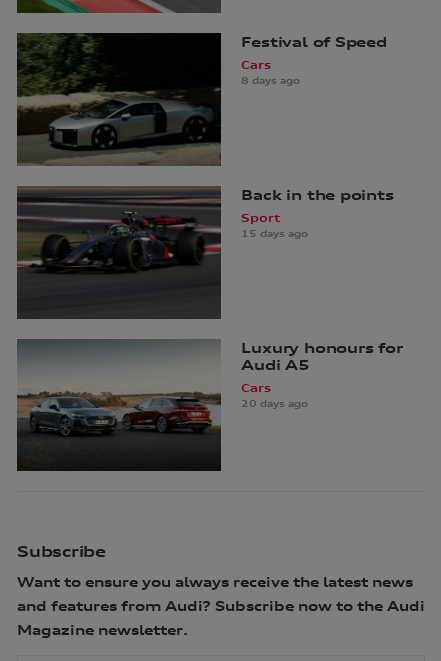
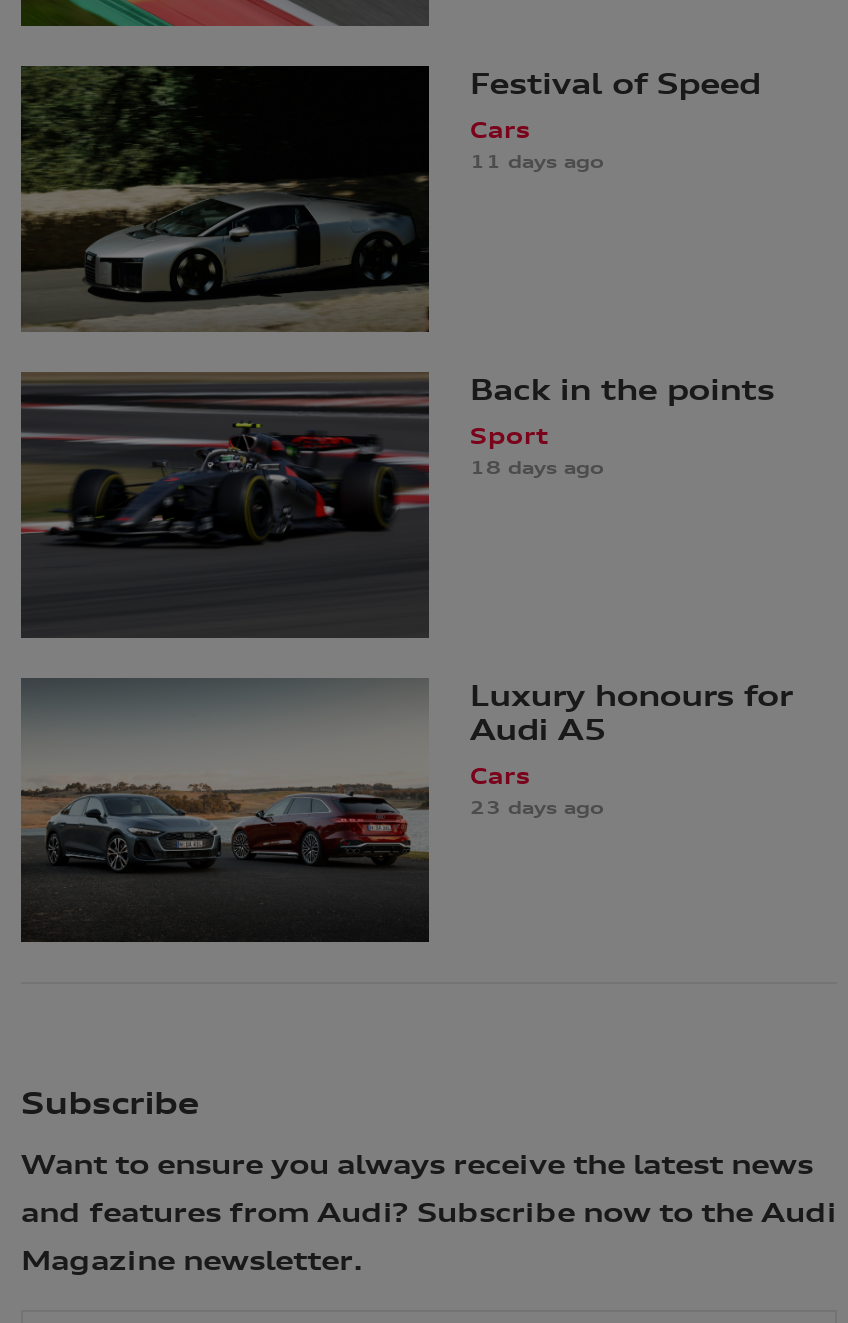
[241,75,300,86] 8 days ago -> [470,151,604,173] 11 days ago
[241,228,308,239] 15 days ago -> [470,456,604,478] 18 days ago
[241,398,308,409] 20 days ago -> [470,795,604,817] 23 days ago

